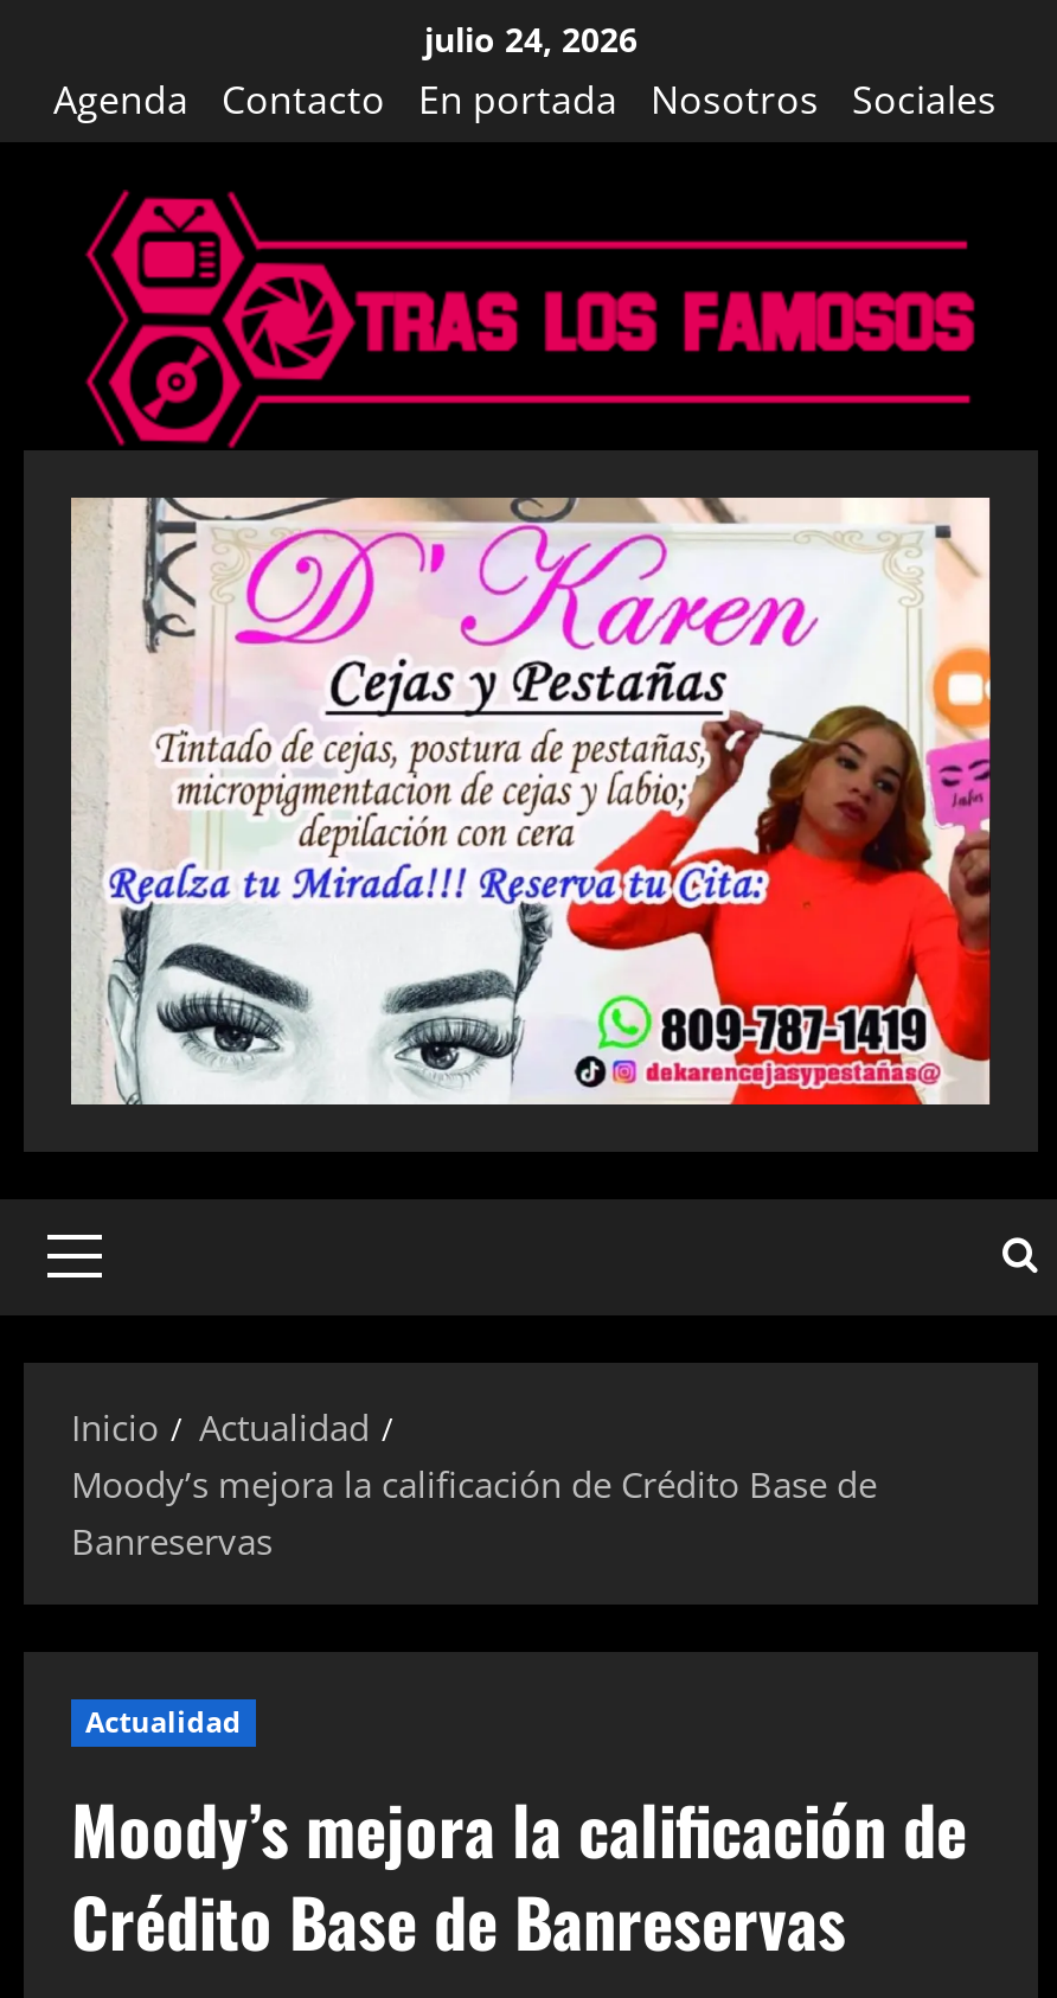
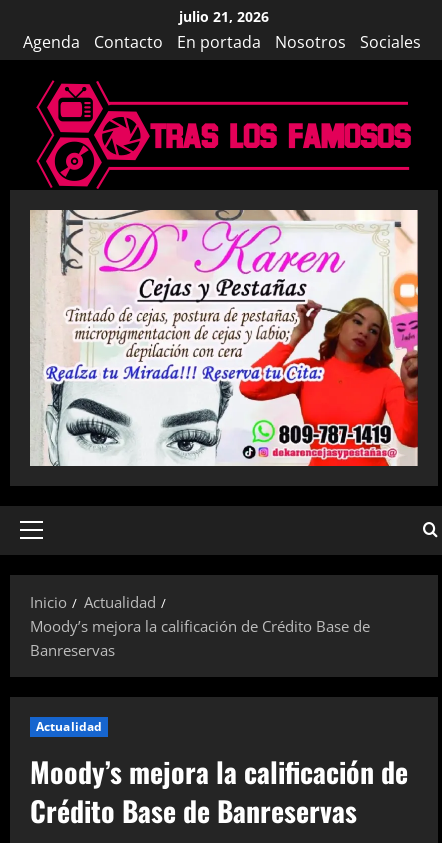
[424,17,638,62] julio 24, 2026 -> [179,7,269,26] julio 21, 2026

